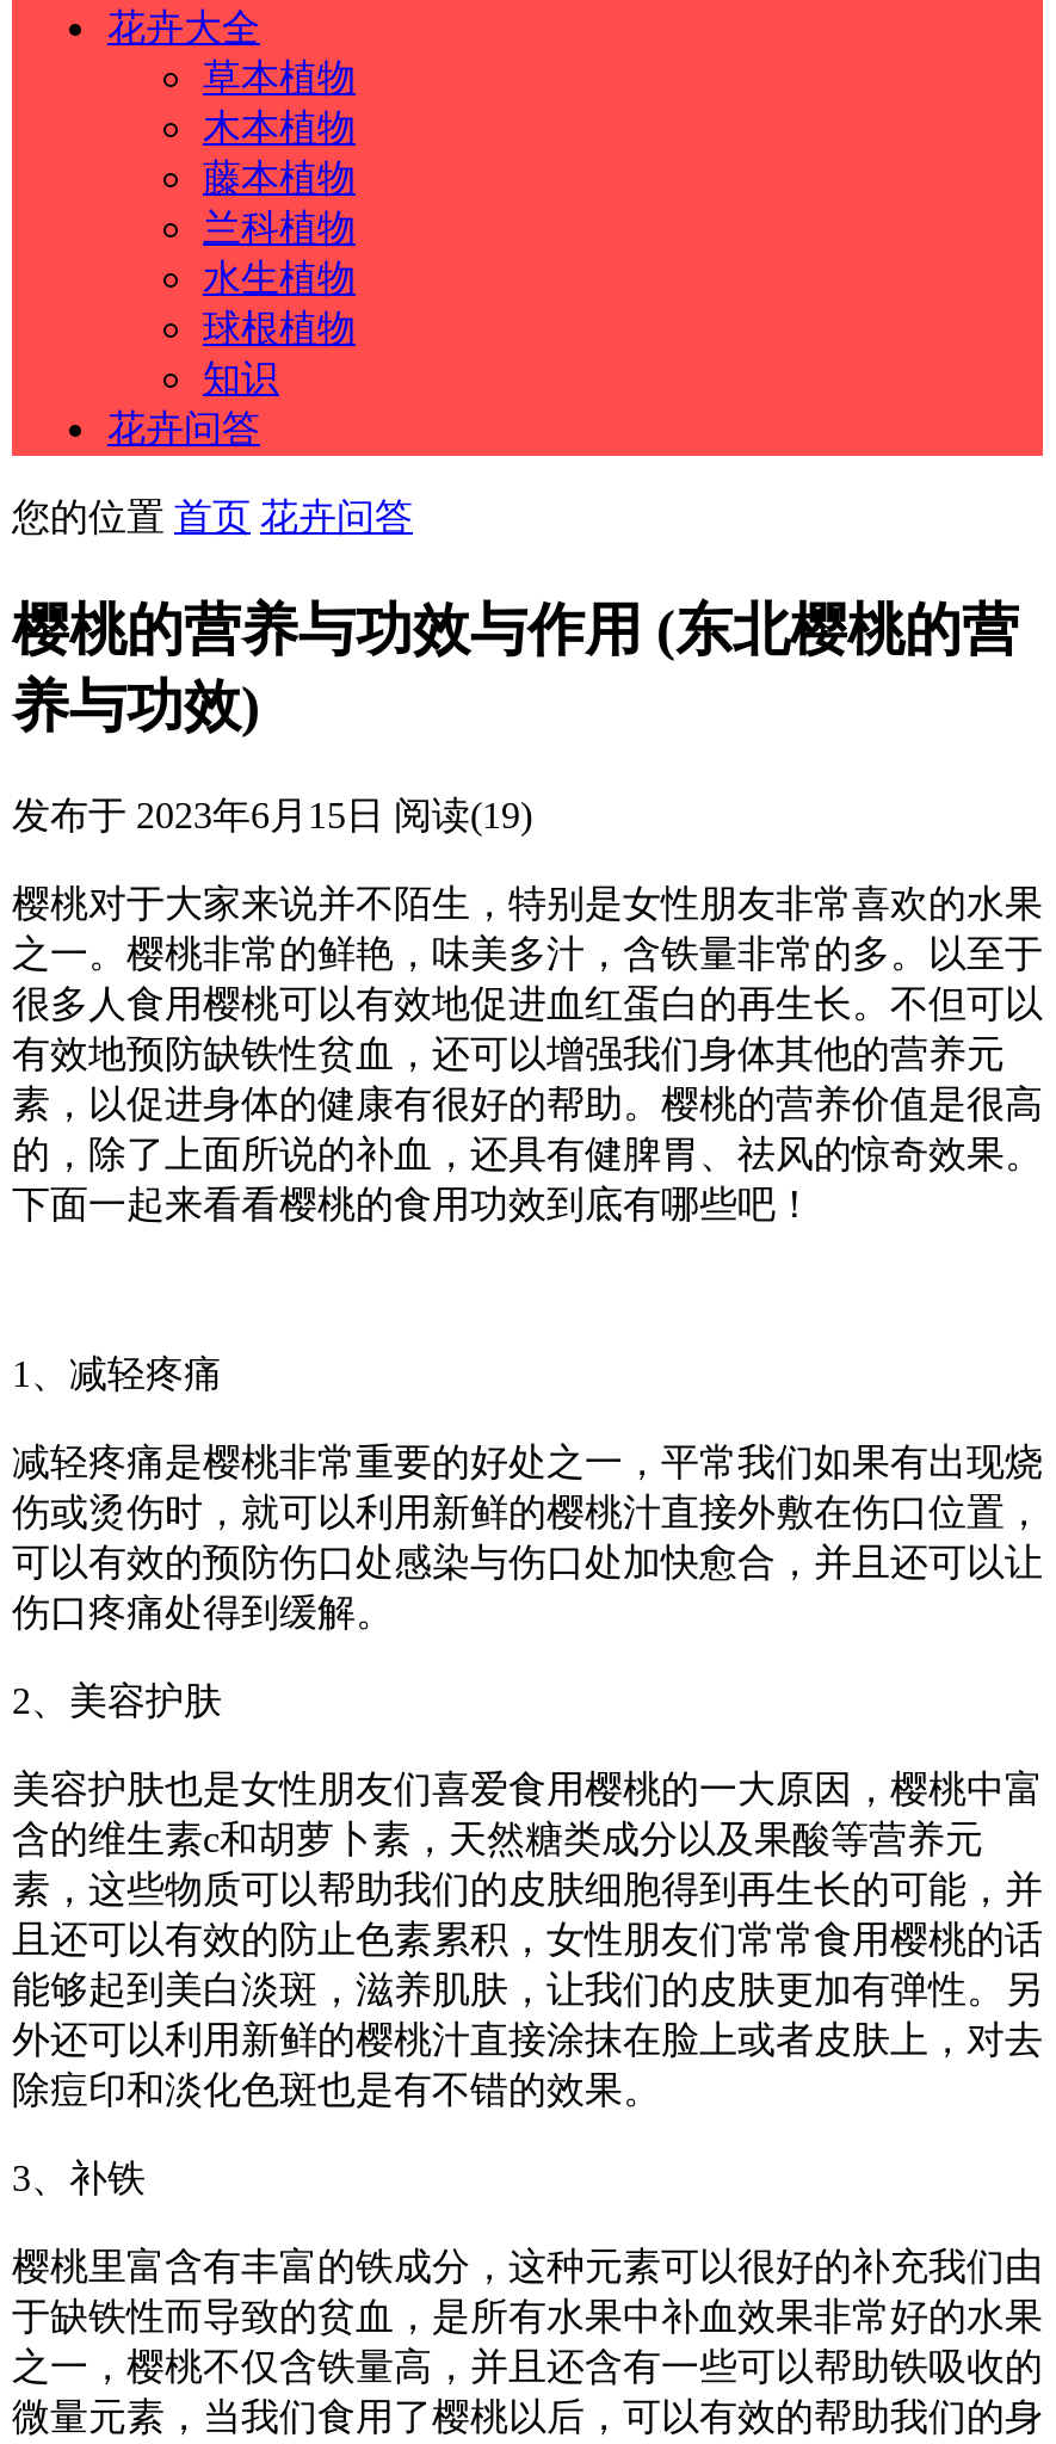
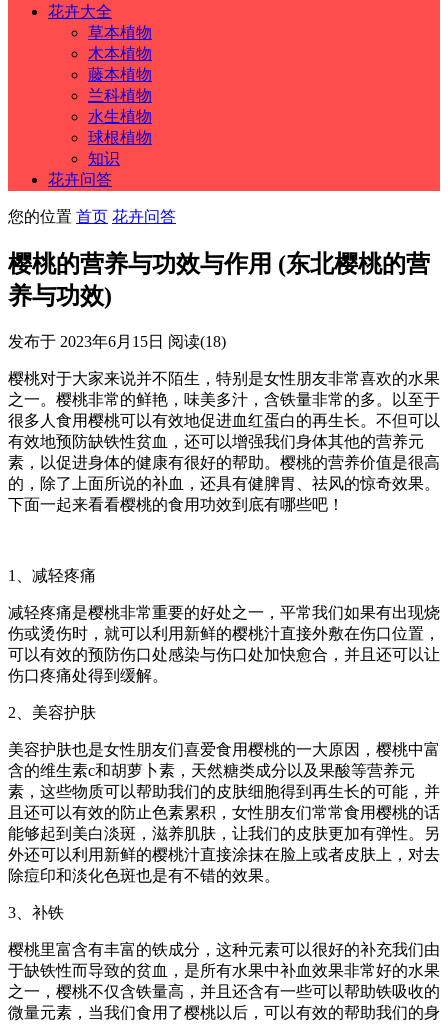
[12,794,532,835] 发布于 2023年6月15日阅读(19) -> [8,333,226,350] 发布于 2023年6月15日阅读(18)

